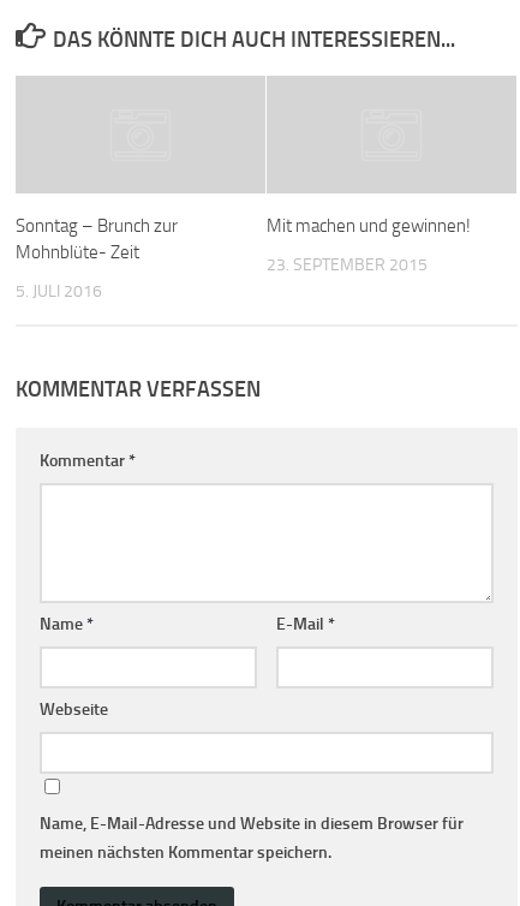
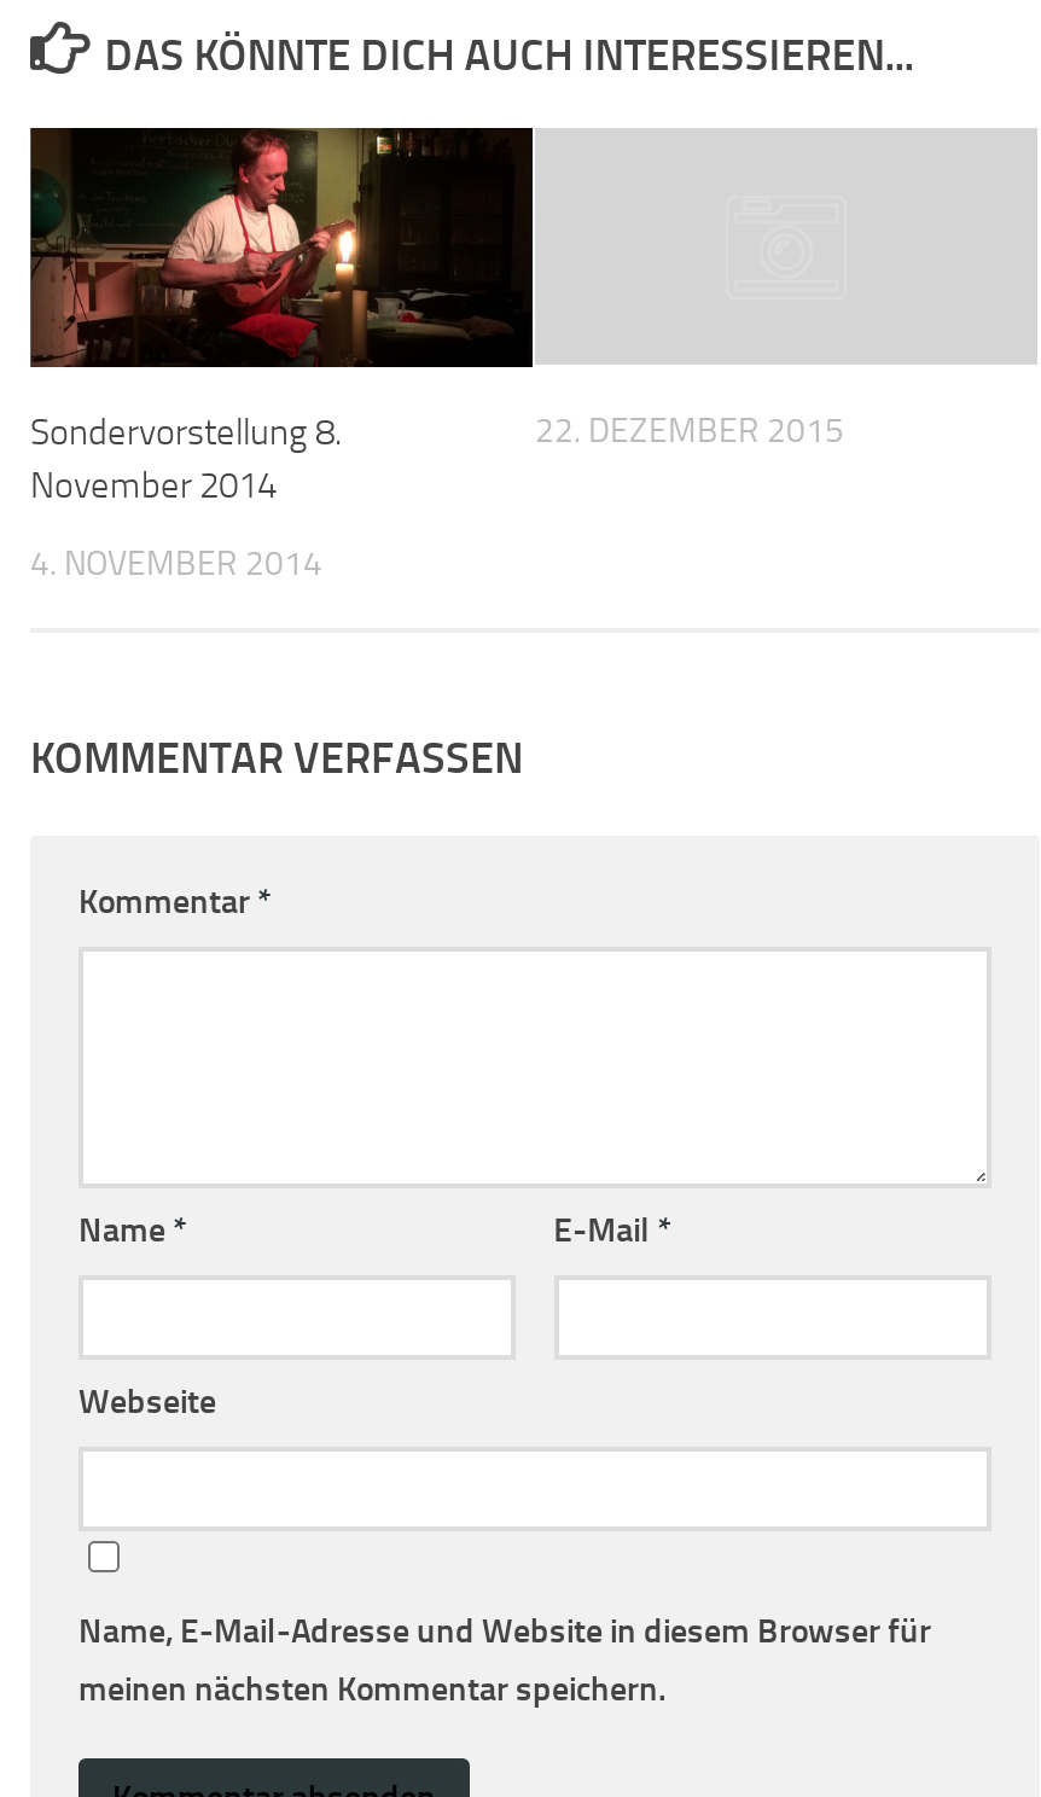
none -> [28,126,535,370] [image]
[16,216,178,302] Sonntag – Brunch zur | Mohnblüte- Zeit | 5. JULI 2016 -> [30,410,342,584] Sondervorstellung 8. | November 2014 | 4. NOVEMBER 2014
[267,216,471,276] Mit machen und gewinnen! | 23. SEPTEMBER 2015 -> [535,412,844,453] 22. DEZEMBER 2015

